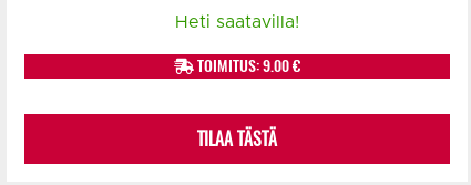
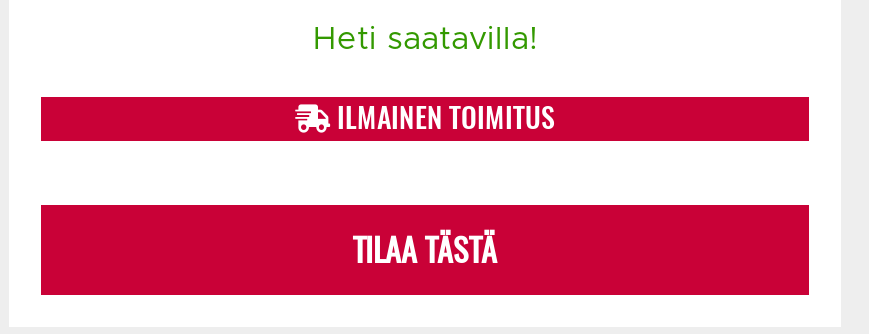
[194,55,300,76] TOIMITUS: 9.00 € -> [331,99,555,137] ILMAINEN TOIMITUS

